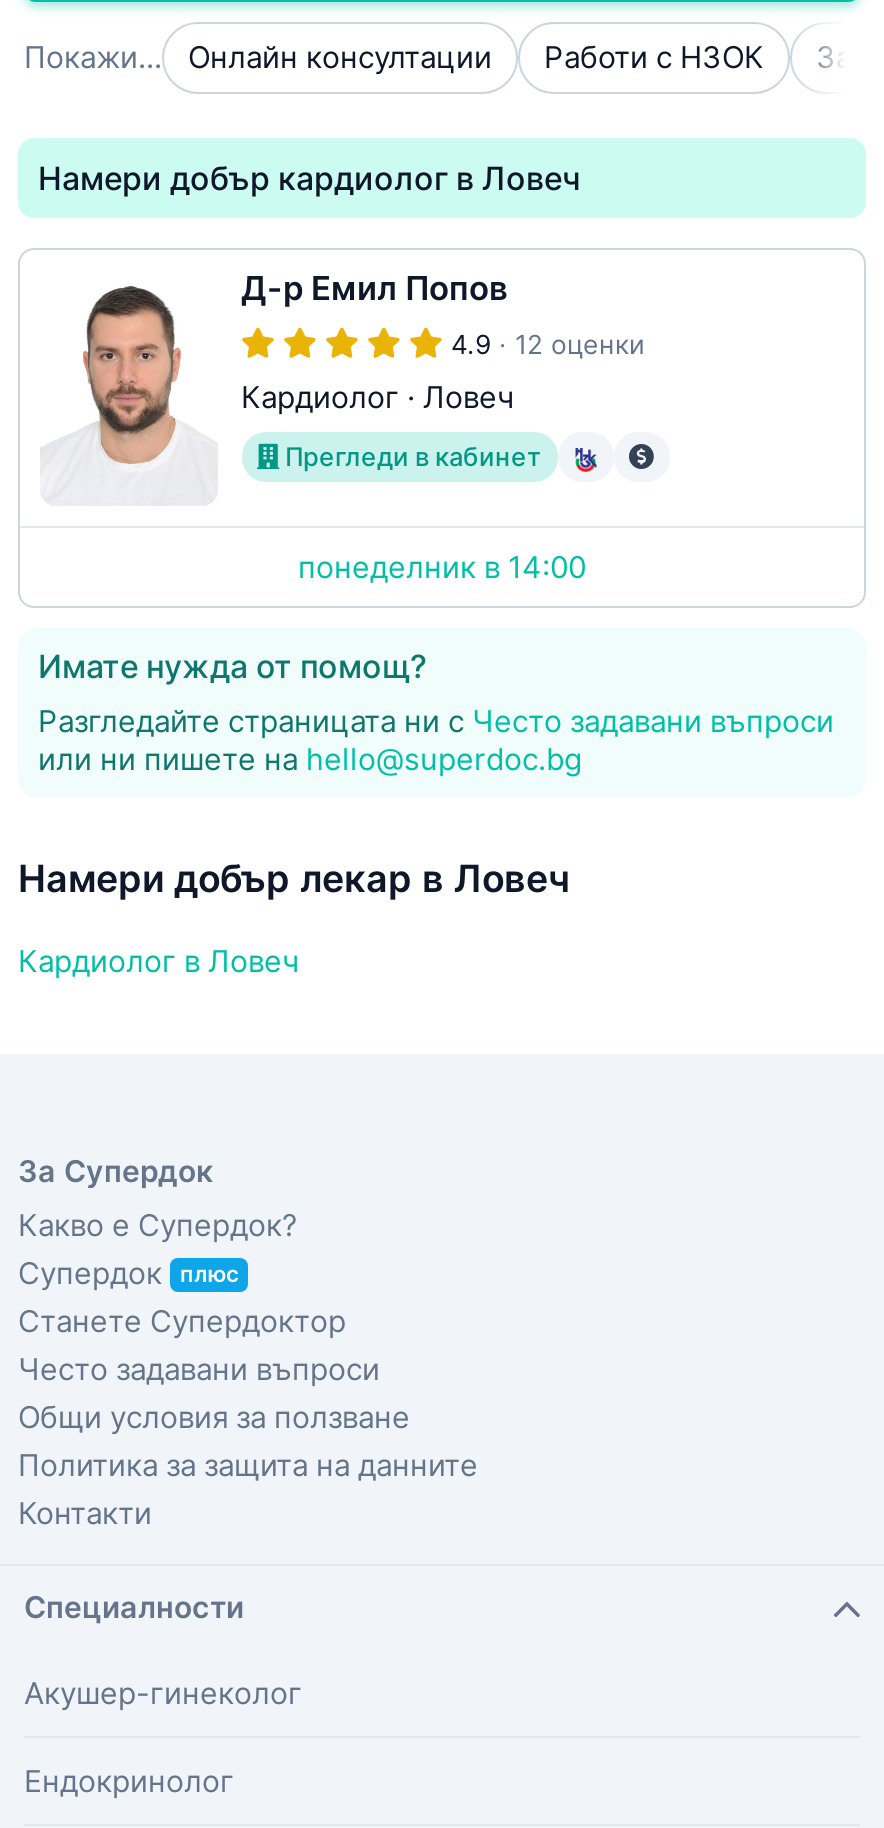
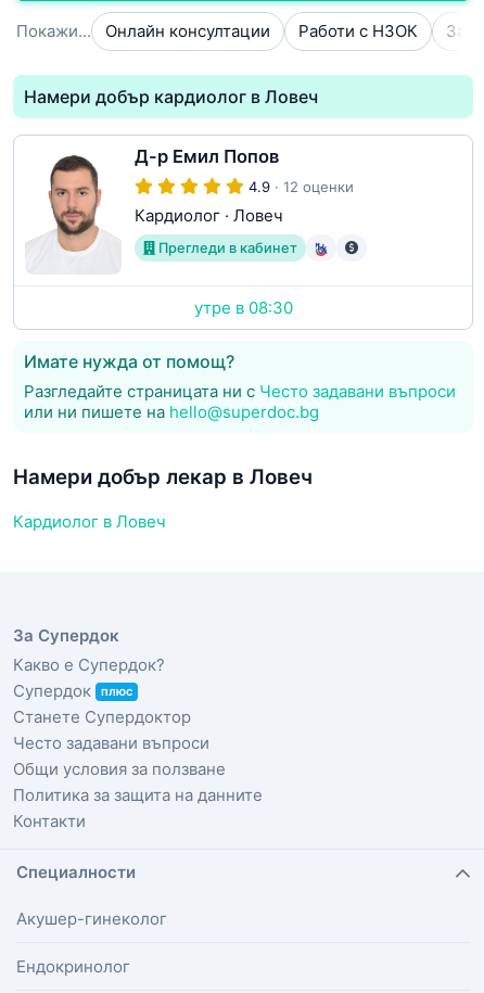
[298,548,586,586] понеделник в 14:00 -> [194,297,292,318] утре в 08:30

